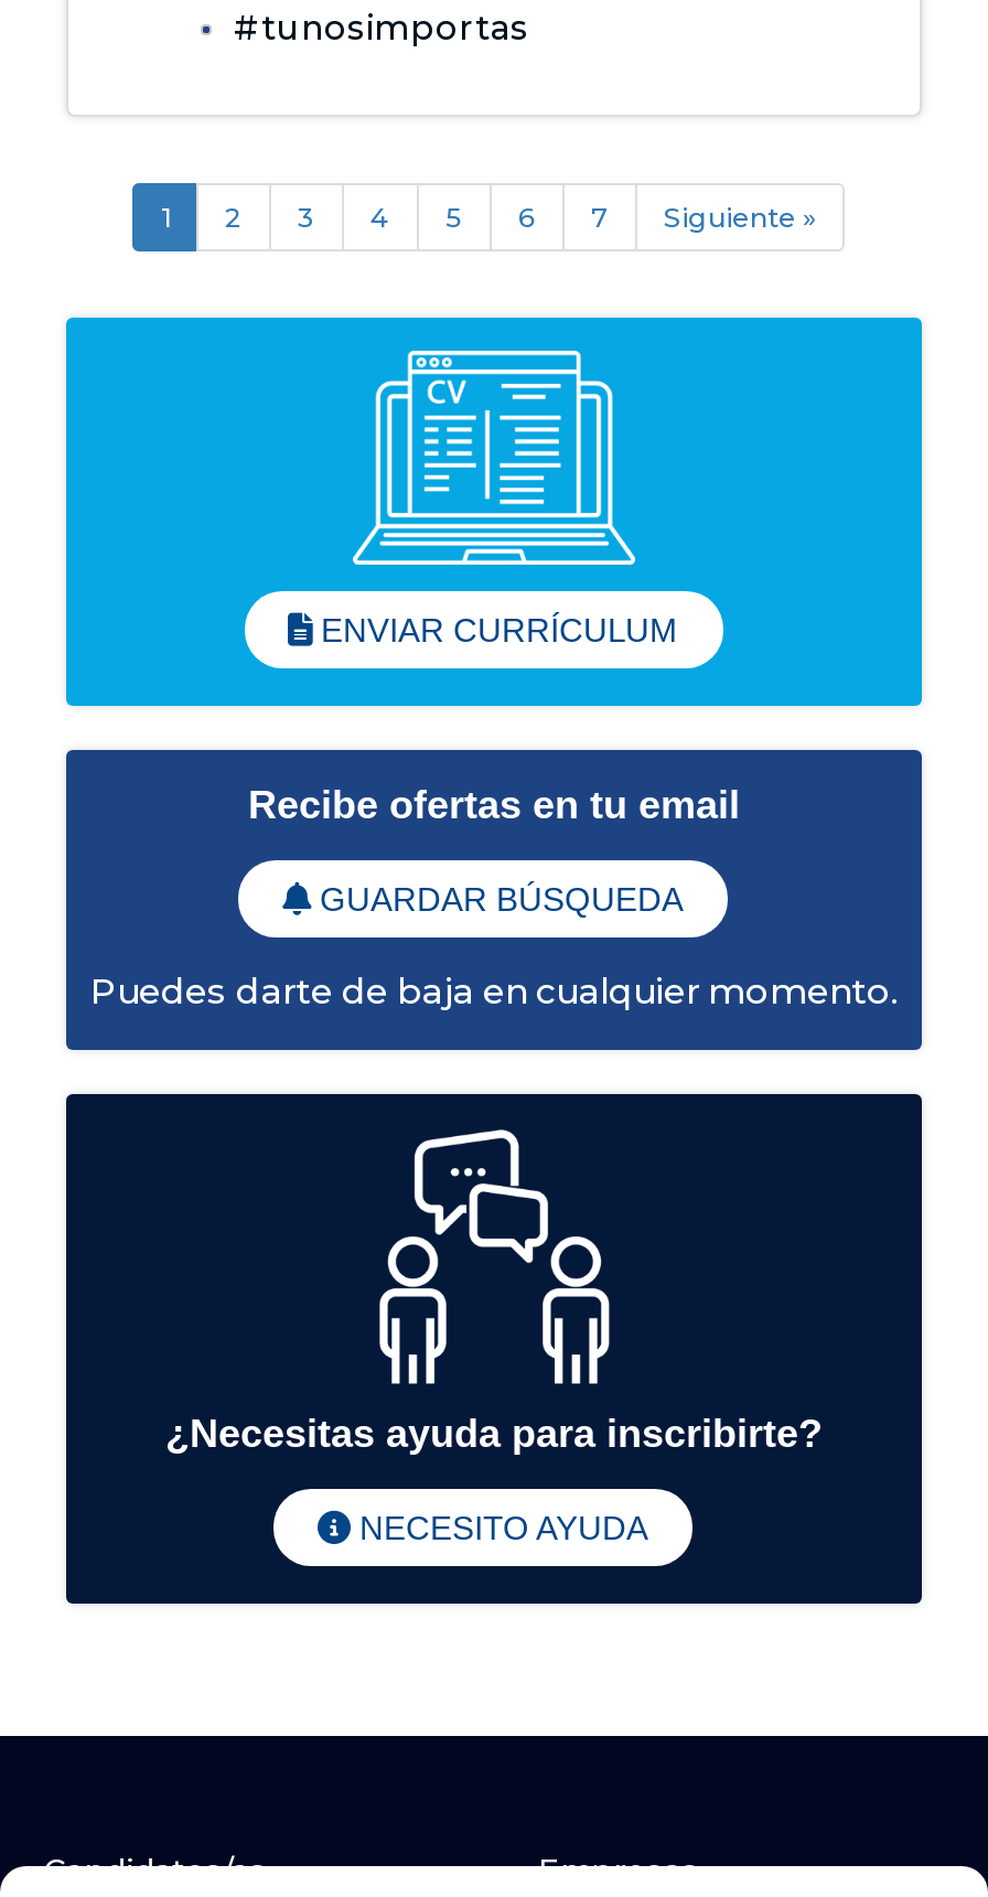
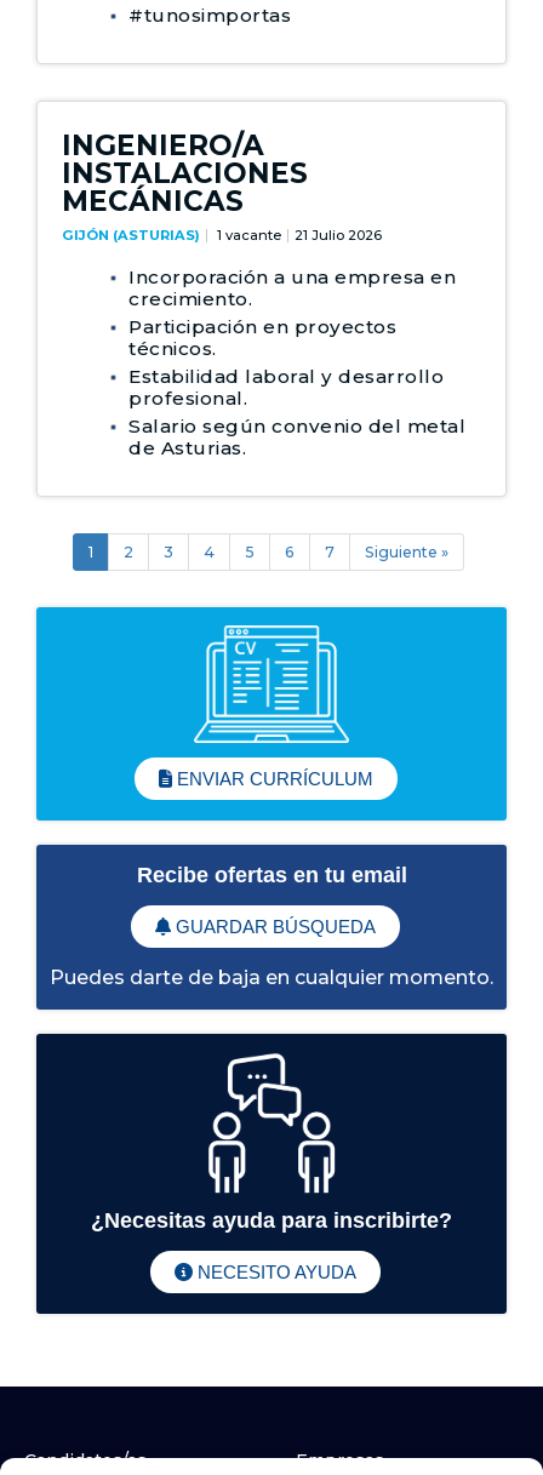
none -> [62,128,465,459] INGENIERO/A | INSTALACIONES | MECÁNICAS | GIJÓN (ASTURIAS) | 1 vacante | 21 Julio 2026 | Incorporación a una empresa en | crecimiento. | Participación en proyectos | técnicos. | Estabilidad laboral y desarrollo | profesional. | Salario según convenio del metal | de Asturias.

